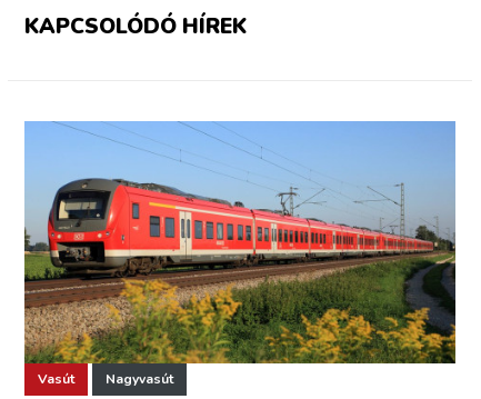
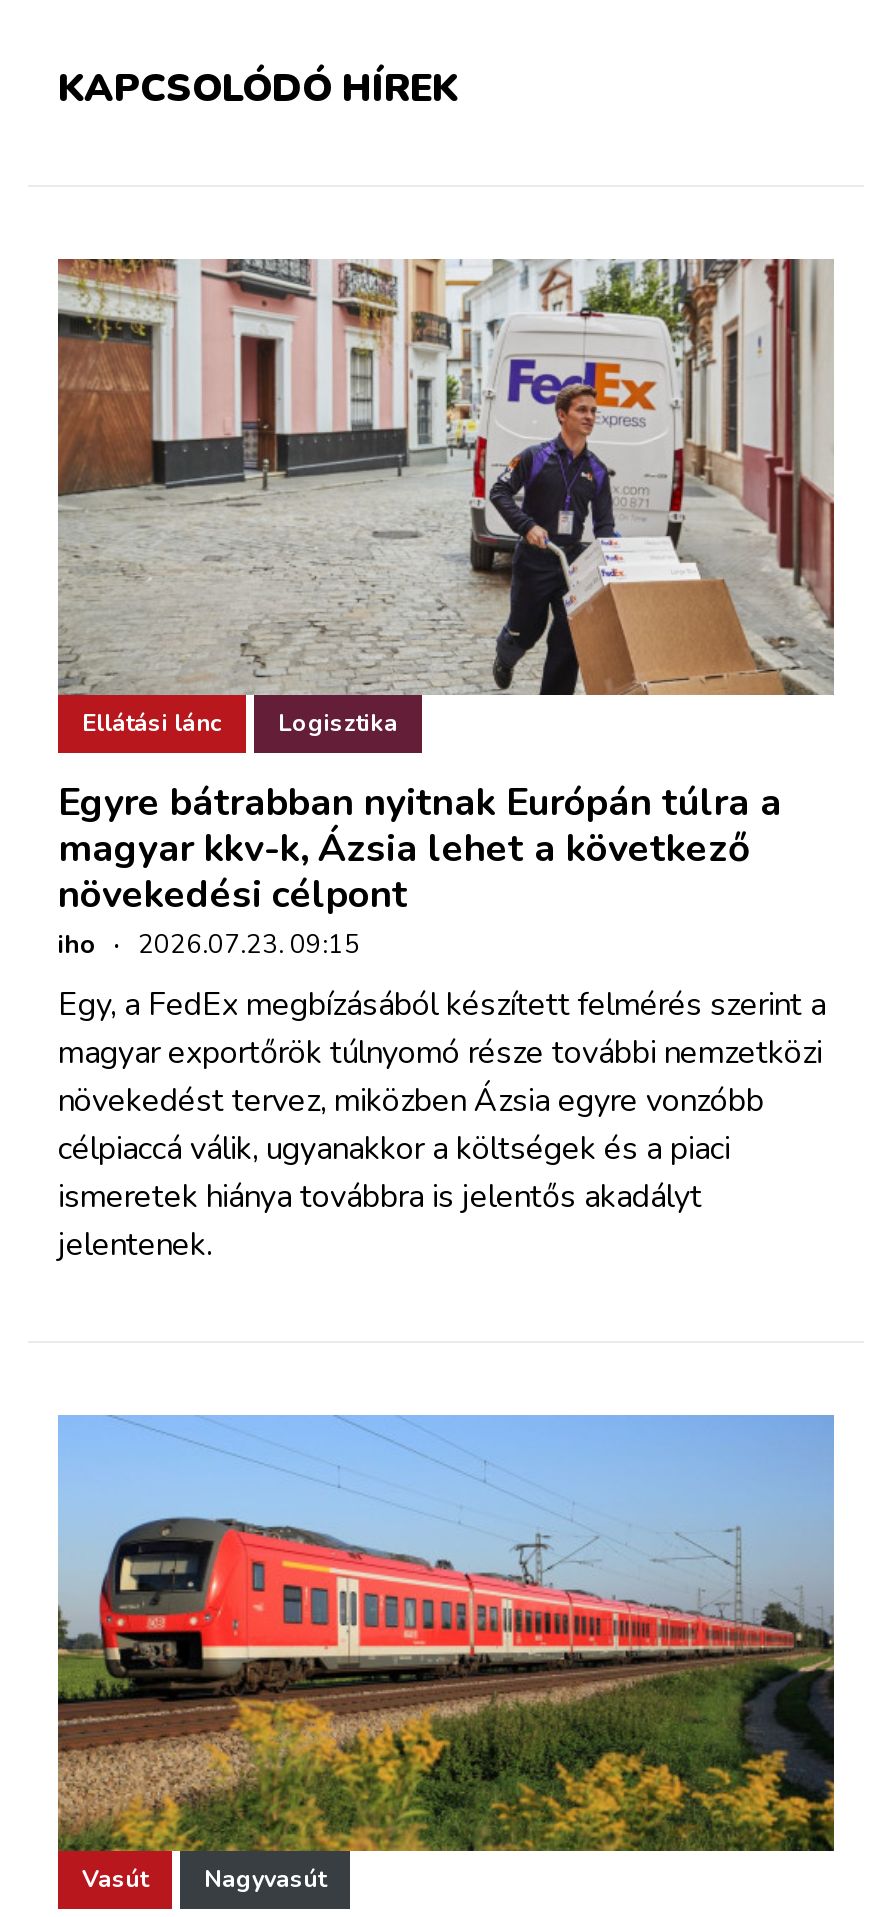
none -> [56,257,836,1266] [image] | Ellátási lánc | Logisztika | Egyre bátrabban nyitnak Európán túlra a | magyar kkv-k, Ázsia lehet a következő | növekedési célpont | iho · 2026.07.23. 09:15 | Egy, a FedEx megbízásából készített felmérés szerint a | magyar exportőrök túlnyomó része további nemzetközi | növekedést tervez, miközben Ázsia egyre vonzóbb | célpiaccá válik, ugyanakkor a költségek és a piaci | ismeretek hiánya továbbra is jelentős akadályt | jelentenek.

